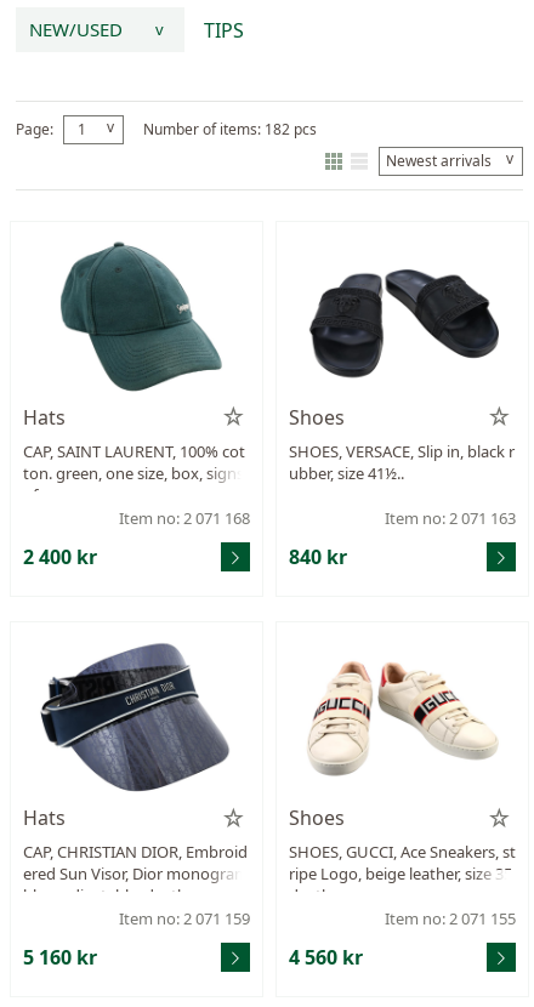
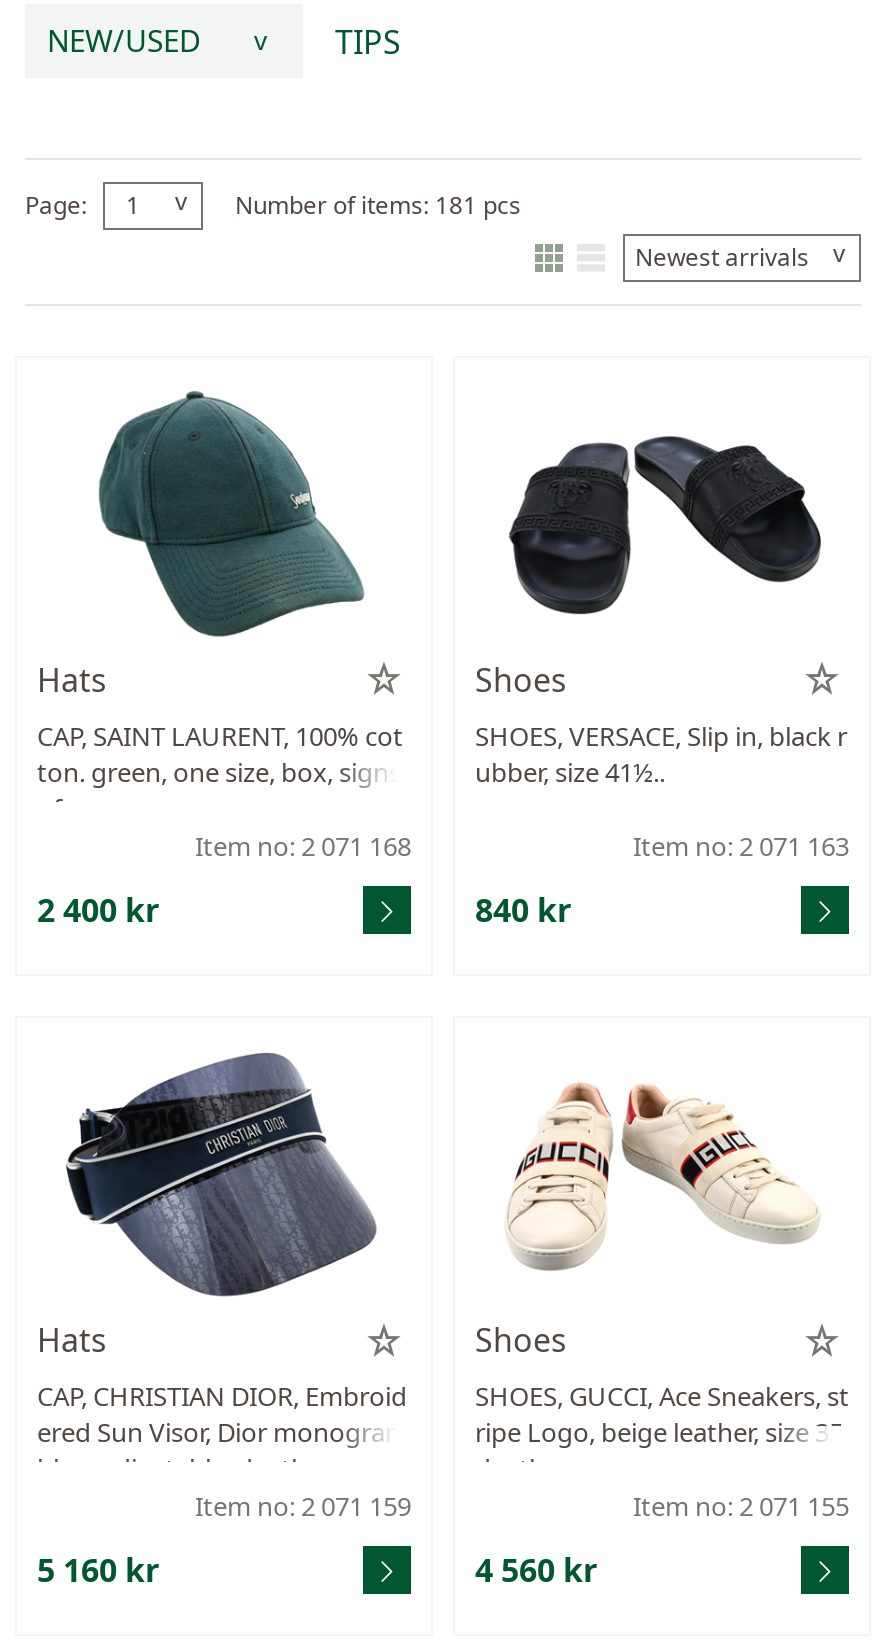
[143,119,317,140] Number of items: 182 pcs -> [235,188,521,222] Number of items: 181 pcs

